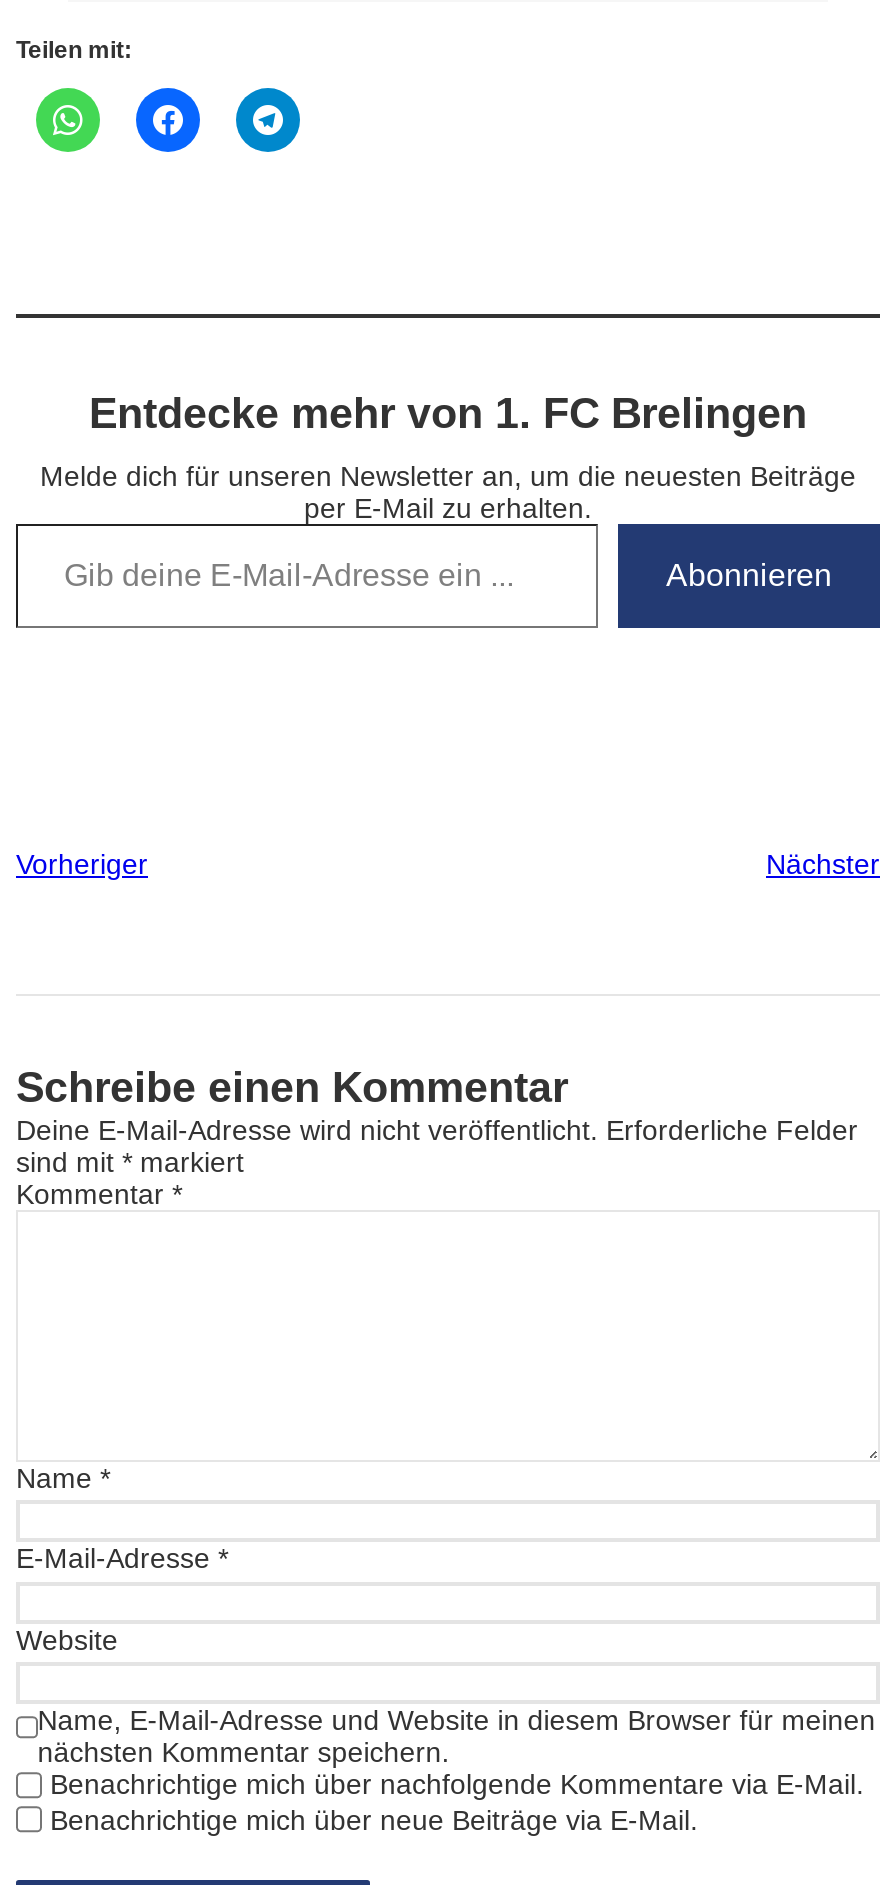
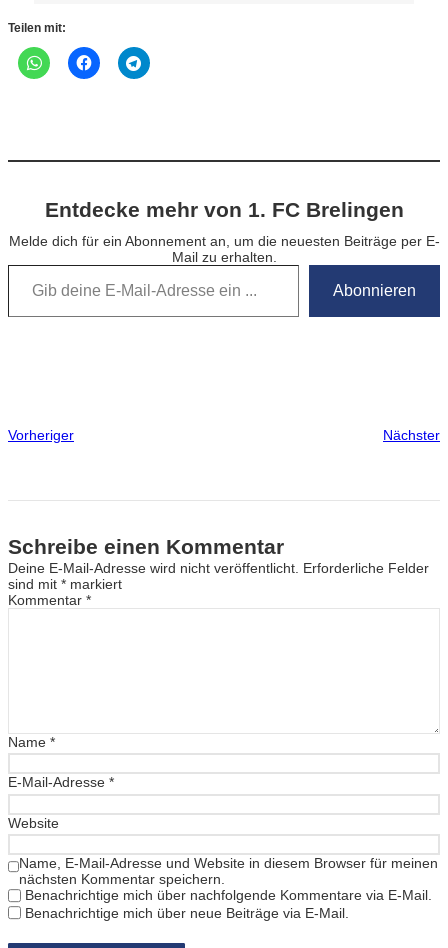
[40,460,856,524] Melde dich für unseren Newsletter an, um die neuesten Beiträge | per E-Mail zu erhalten. -> [8,233,439,265] Melde dich für ein Abonnement an, um die neuesten Beiträge per E- | Mail zu erhalten.

